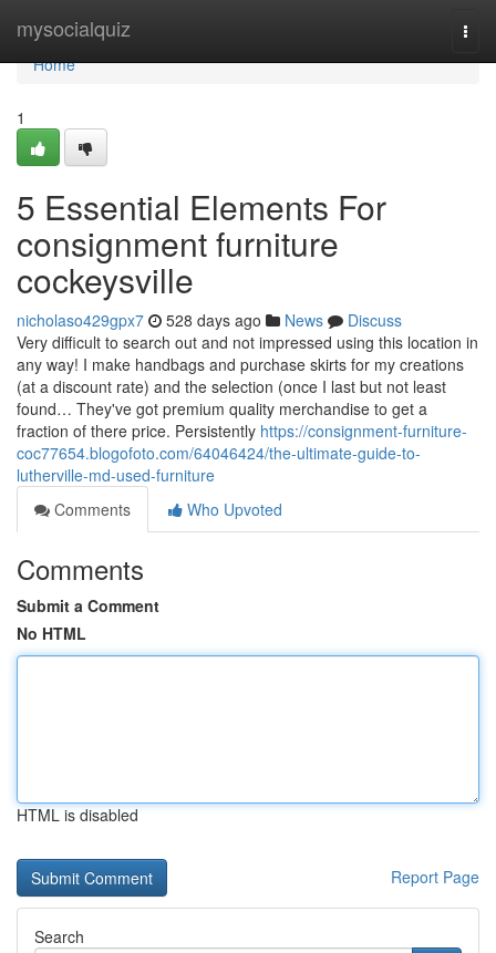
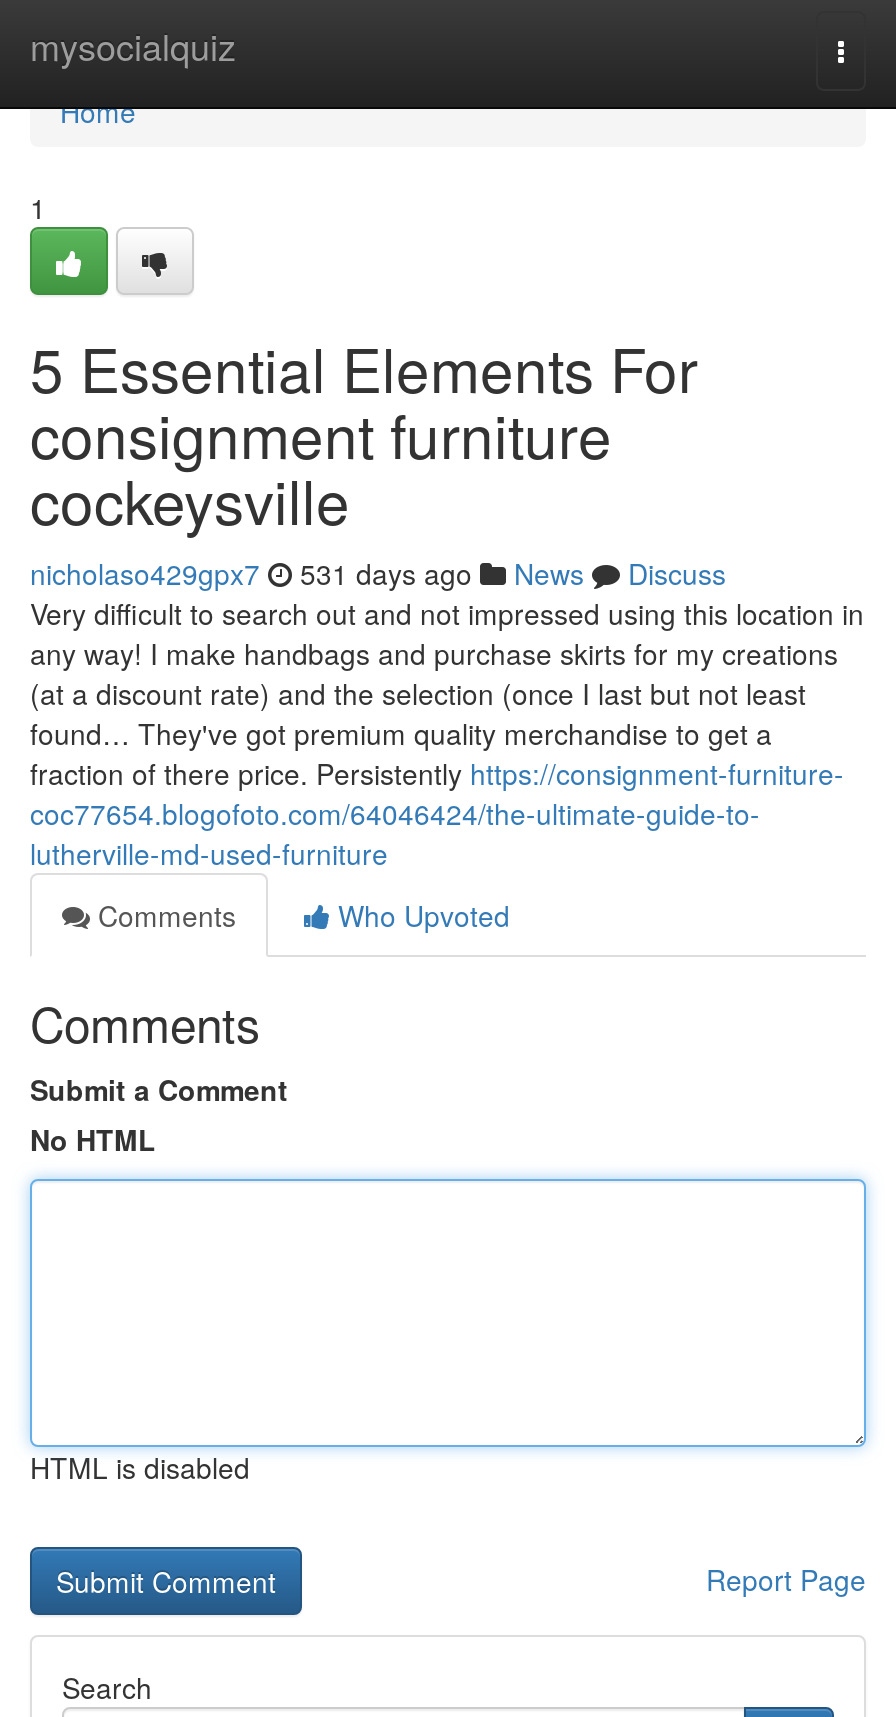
[17,309,402,331] nicholaso429gpx7 528 days ago News Discuss -> [30,553,726,593] nicholaso429gpx7 531 days ago News Discuss

